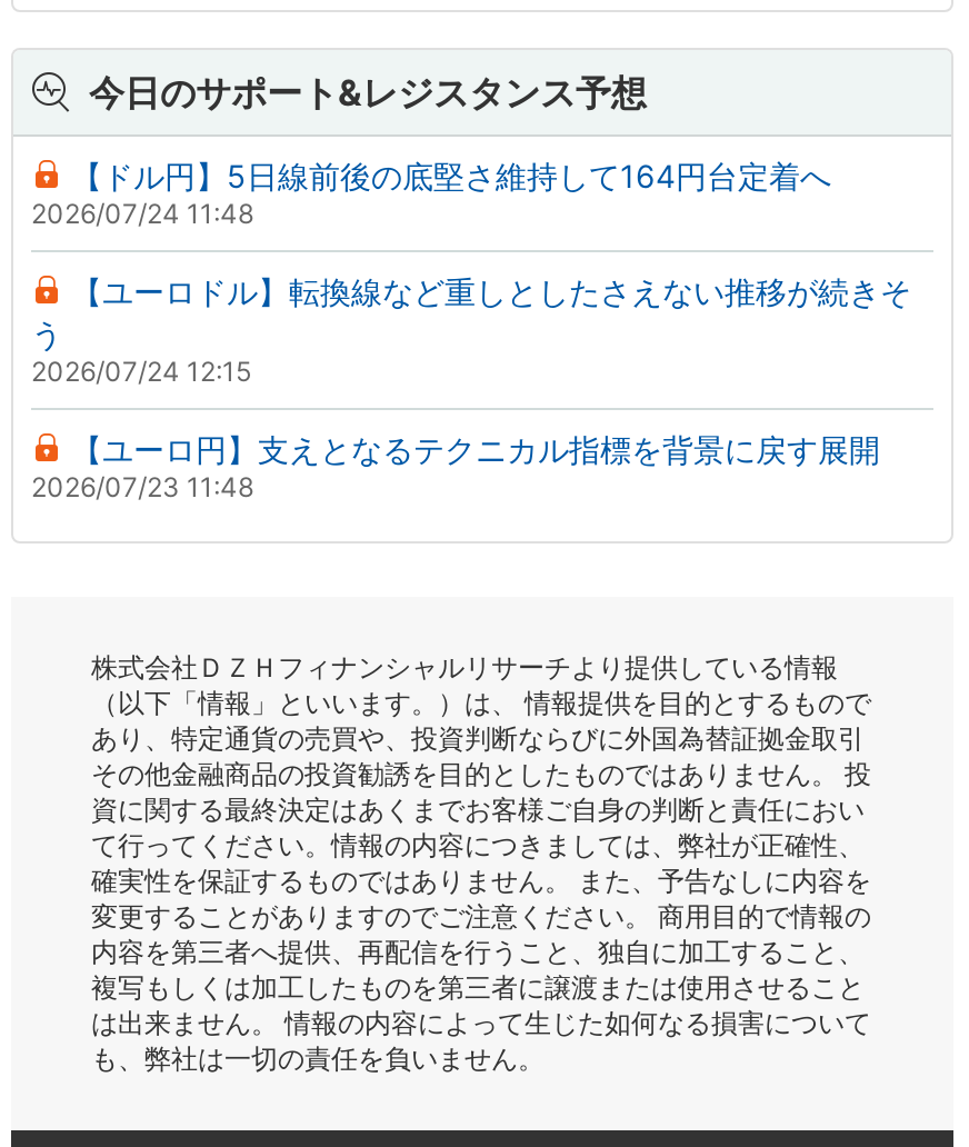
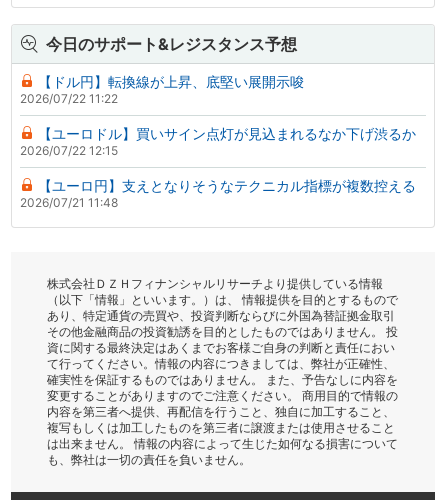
[31,156,831,229] 【ドル円】5日線前後の底堅さ維持して164円台定着へ | 2026/07/24 11:48 -> [20,73,304,106] 【ドル円】転換線が上昇、底堅い展開示唆 | 2026/07/22 11:22
[31,272,911,387] 【ユーロドル】転換線など重しとしたさえない推移が続きそ | う | 2026/07/24 12:15 -> [20,125,416,158] 【ユーロドル】買いサイン点灯が見込まれるなか下げ渋るか | 2026/07/22 12:15
[31,429,880,503] 【ユーロ円】支えとなるテクニカル指標を背景に戻す展開 | 2026/07/23 11:48 -> [20,177,416,210] 【ユーロ円】支えとなりそうなテクニカル指標が複数控える | 2026/07/21 11:48

